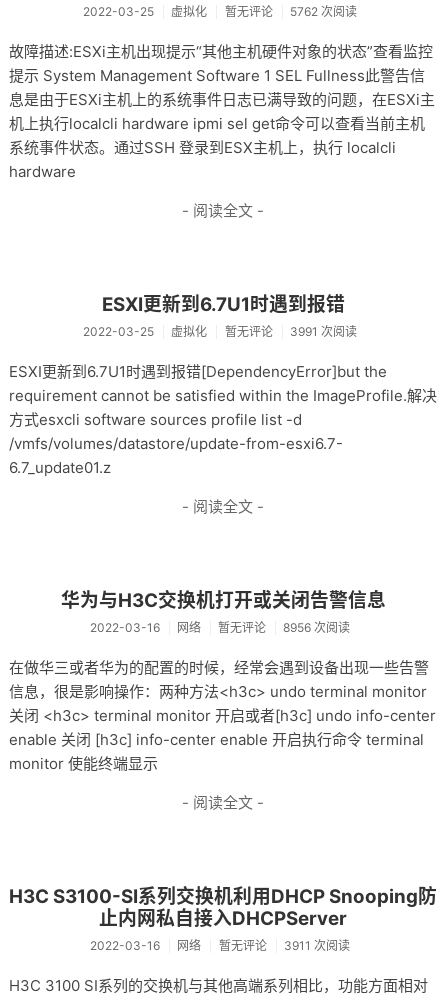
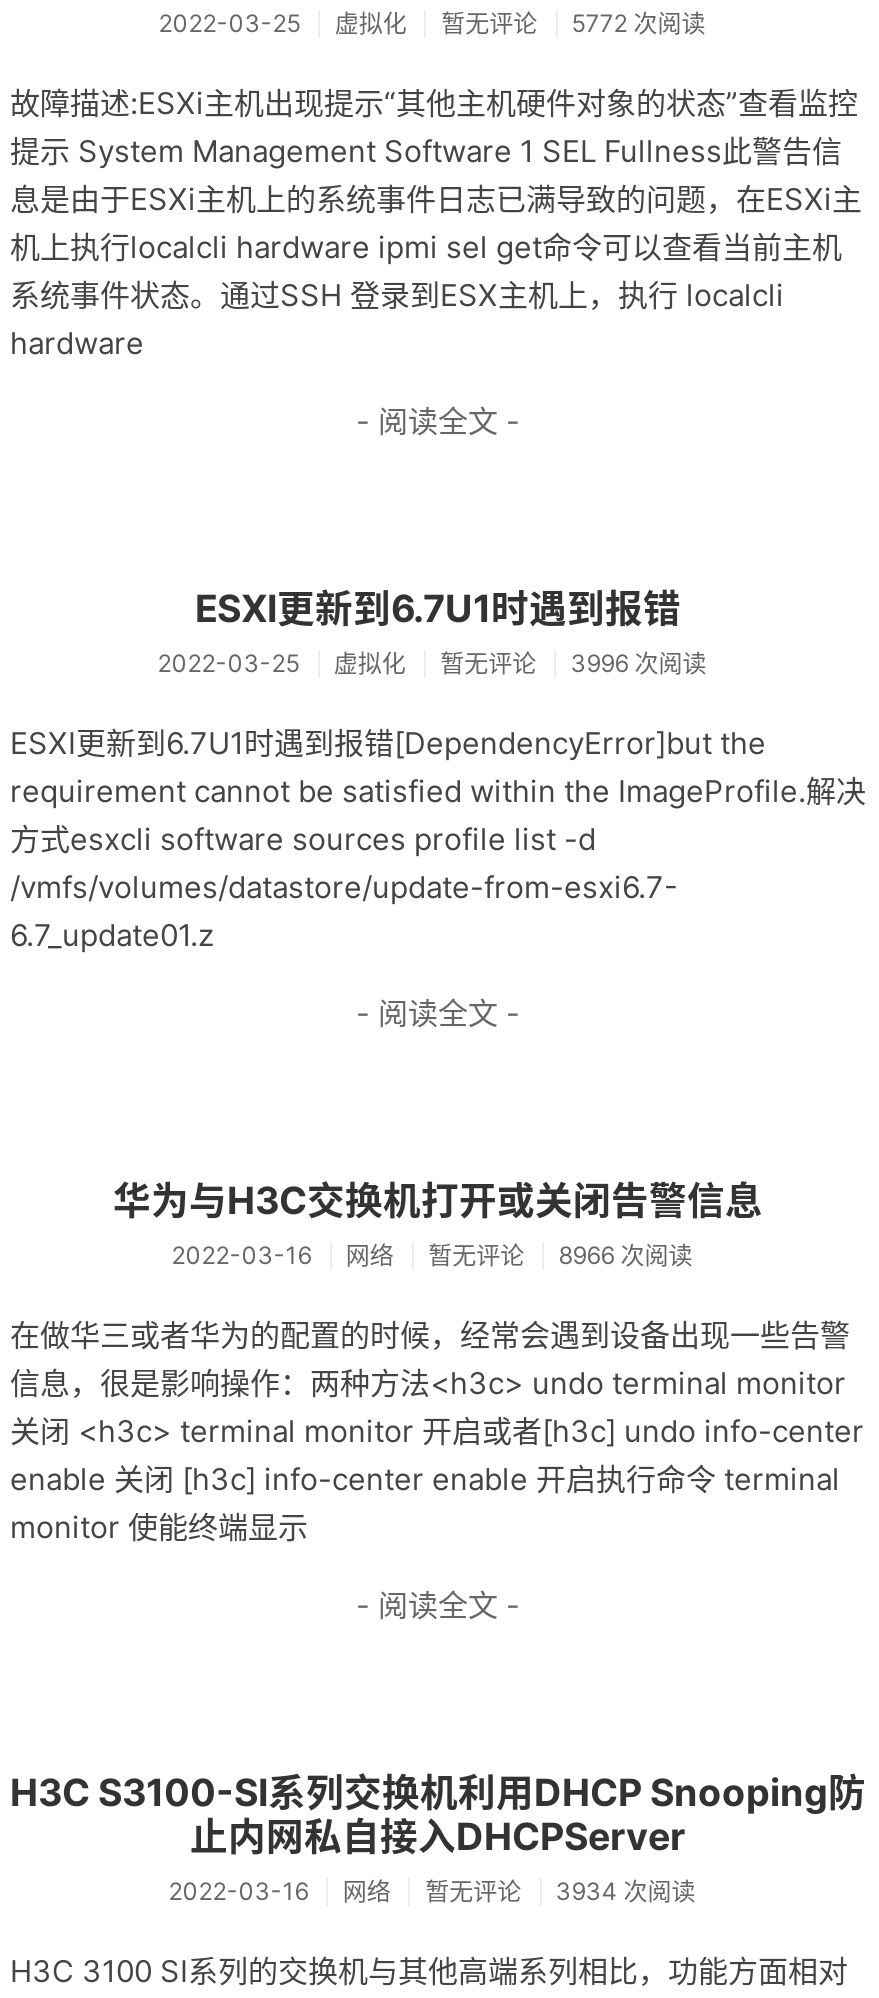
[83,4,357,19] 2022-03-25 虚拟化 暂无评论 5762 次阅读 -> [158,8,706,38] 2022-03-25 虚拟化 暂无评论 5772 次阅读
[83,324,357,339] 2022-03-25 虚拟化 暂无评论 3991 次阅读 -> [157,648,707,678] 2022-03-25 虚拟化 暂无评论 3996 次阅读
[90,620,350,635] 2022-03-16 网络 暂无评论 8956 次阅读 -> [171,1240,693,1270] 2022-03-16 网络 暂无评论 8966 次阅读
[90,938,350,953] 2022-03-16 网络 暂无评论 3911 次阅读 -> [168,1877,696,1907] 2022-03-16 网络 暂无评论 3934 次阅读

